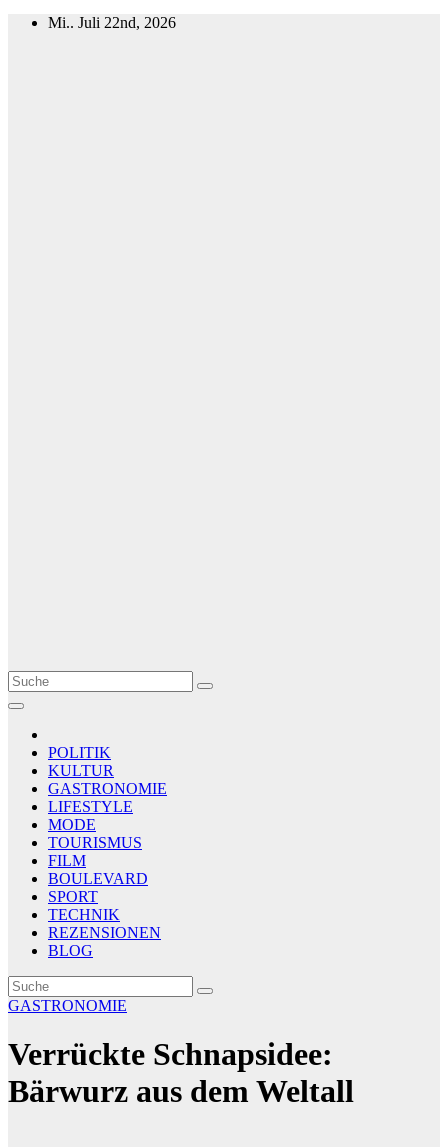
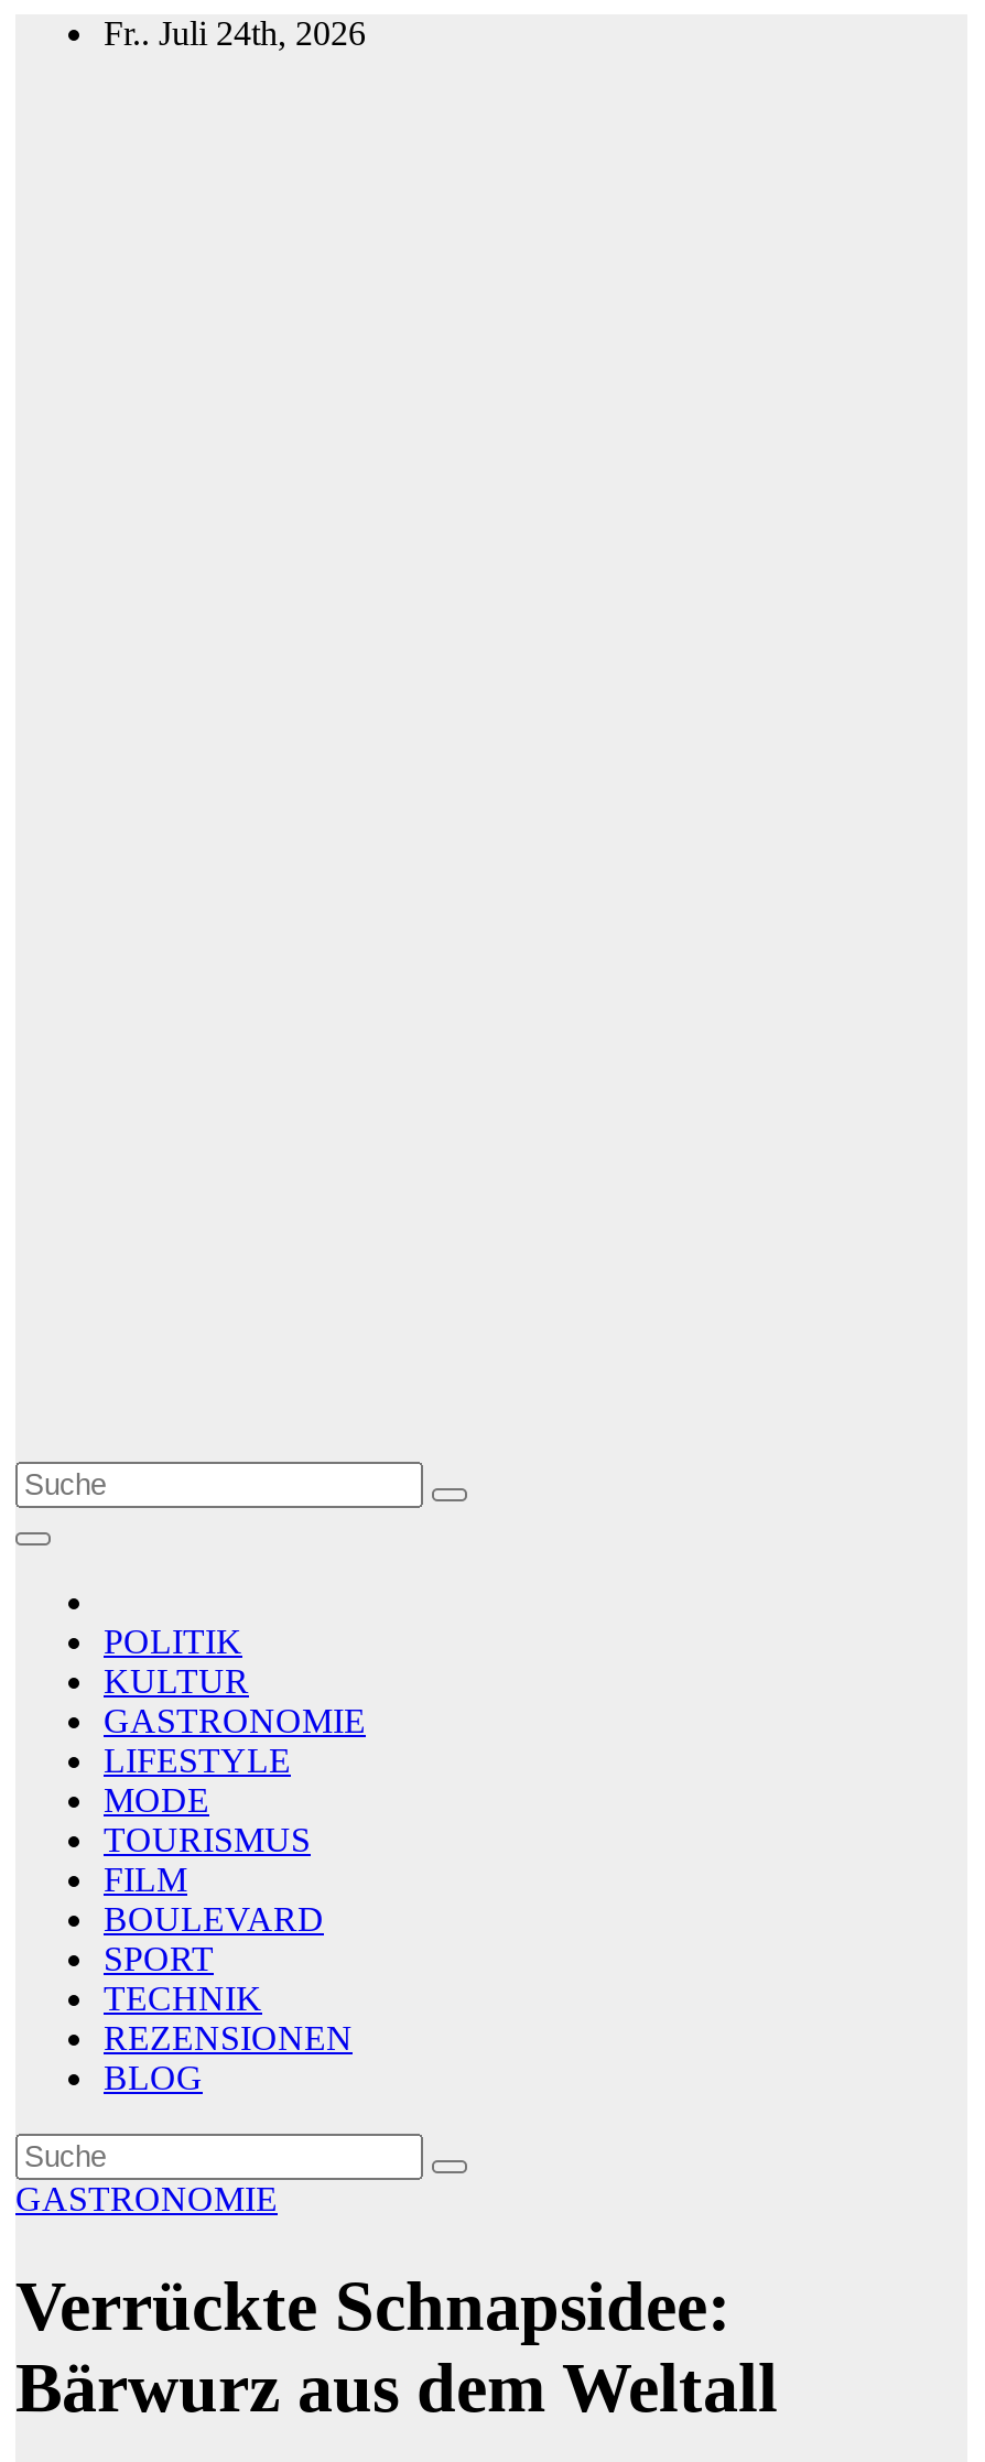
[48,14,176,31] Mi.. Juli 22nd, 2026 -> [104,14,366,52] Fr.. Juli 24th, 2026

